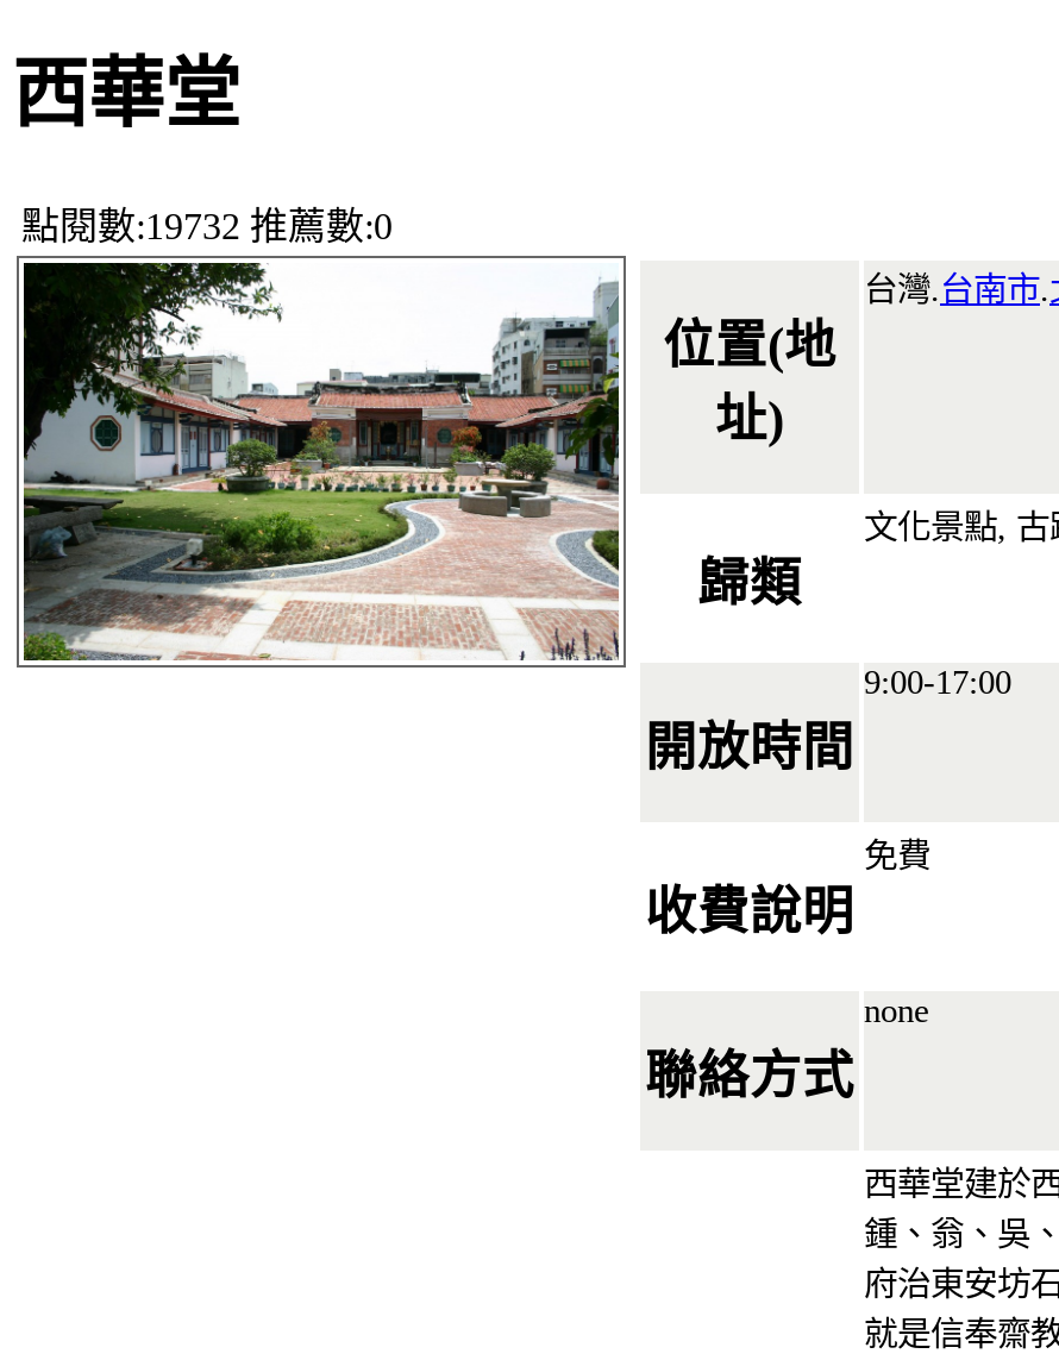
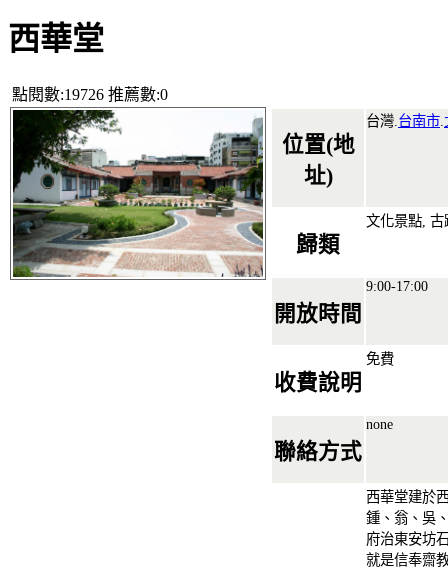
[12,206,393,246] 點閱數:19732 推薦數:0 -> [8,86,168,103] 點閱數:19726 推薦數:0

